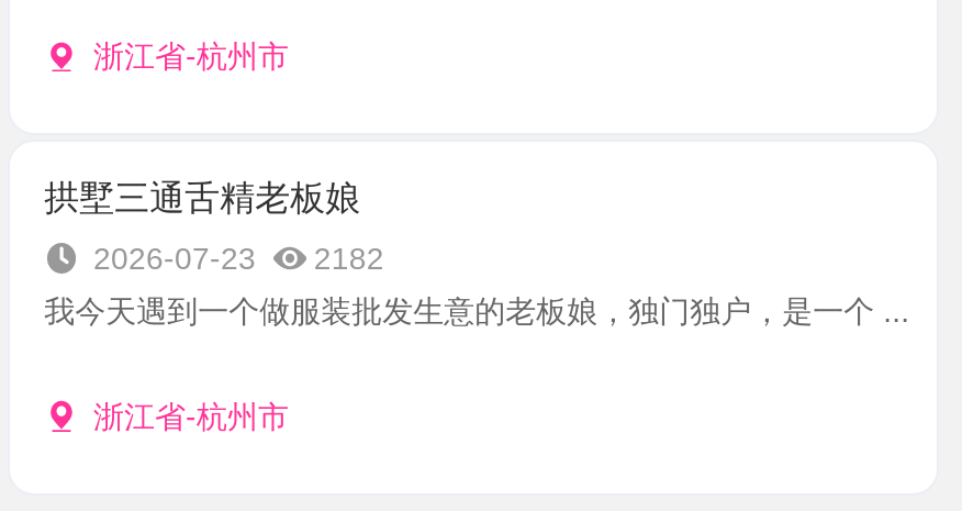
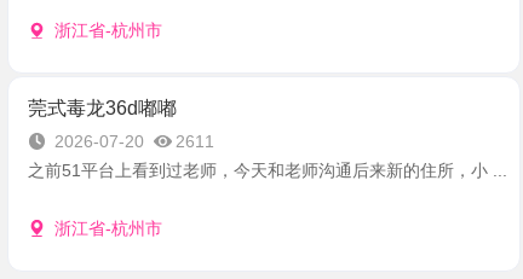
[44,179,360,216] 拱墅三通舌精老板娘 -> [27,98,176,118] 莞式毒龙36d嘟嘟
[93,240,384,276] 2026-07-23 | 2182 -> [54,132,215,151] 2026-07-20 | 2611
[44,293,910,328] 我今天遇到一个做服装批发生意的老板娘，独门独户，是一个 ... -> [27,161,507,180] 之前51平台上看到过老师，今天和老师沟通后来新的住所，小 ...

